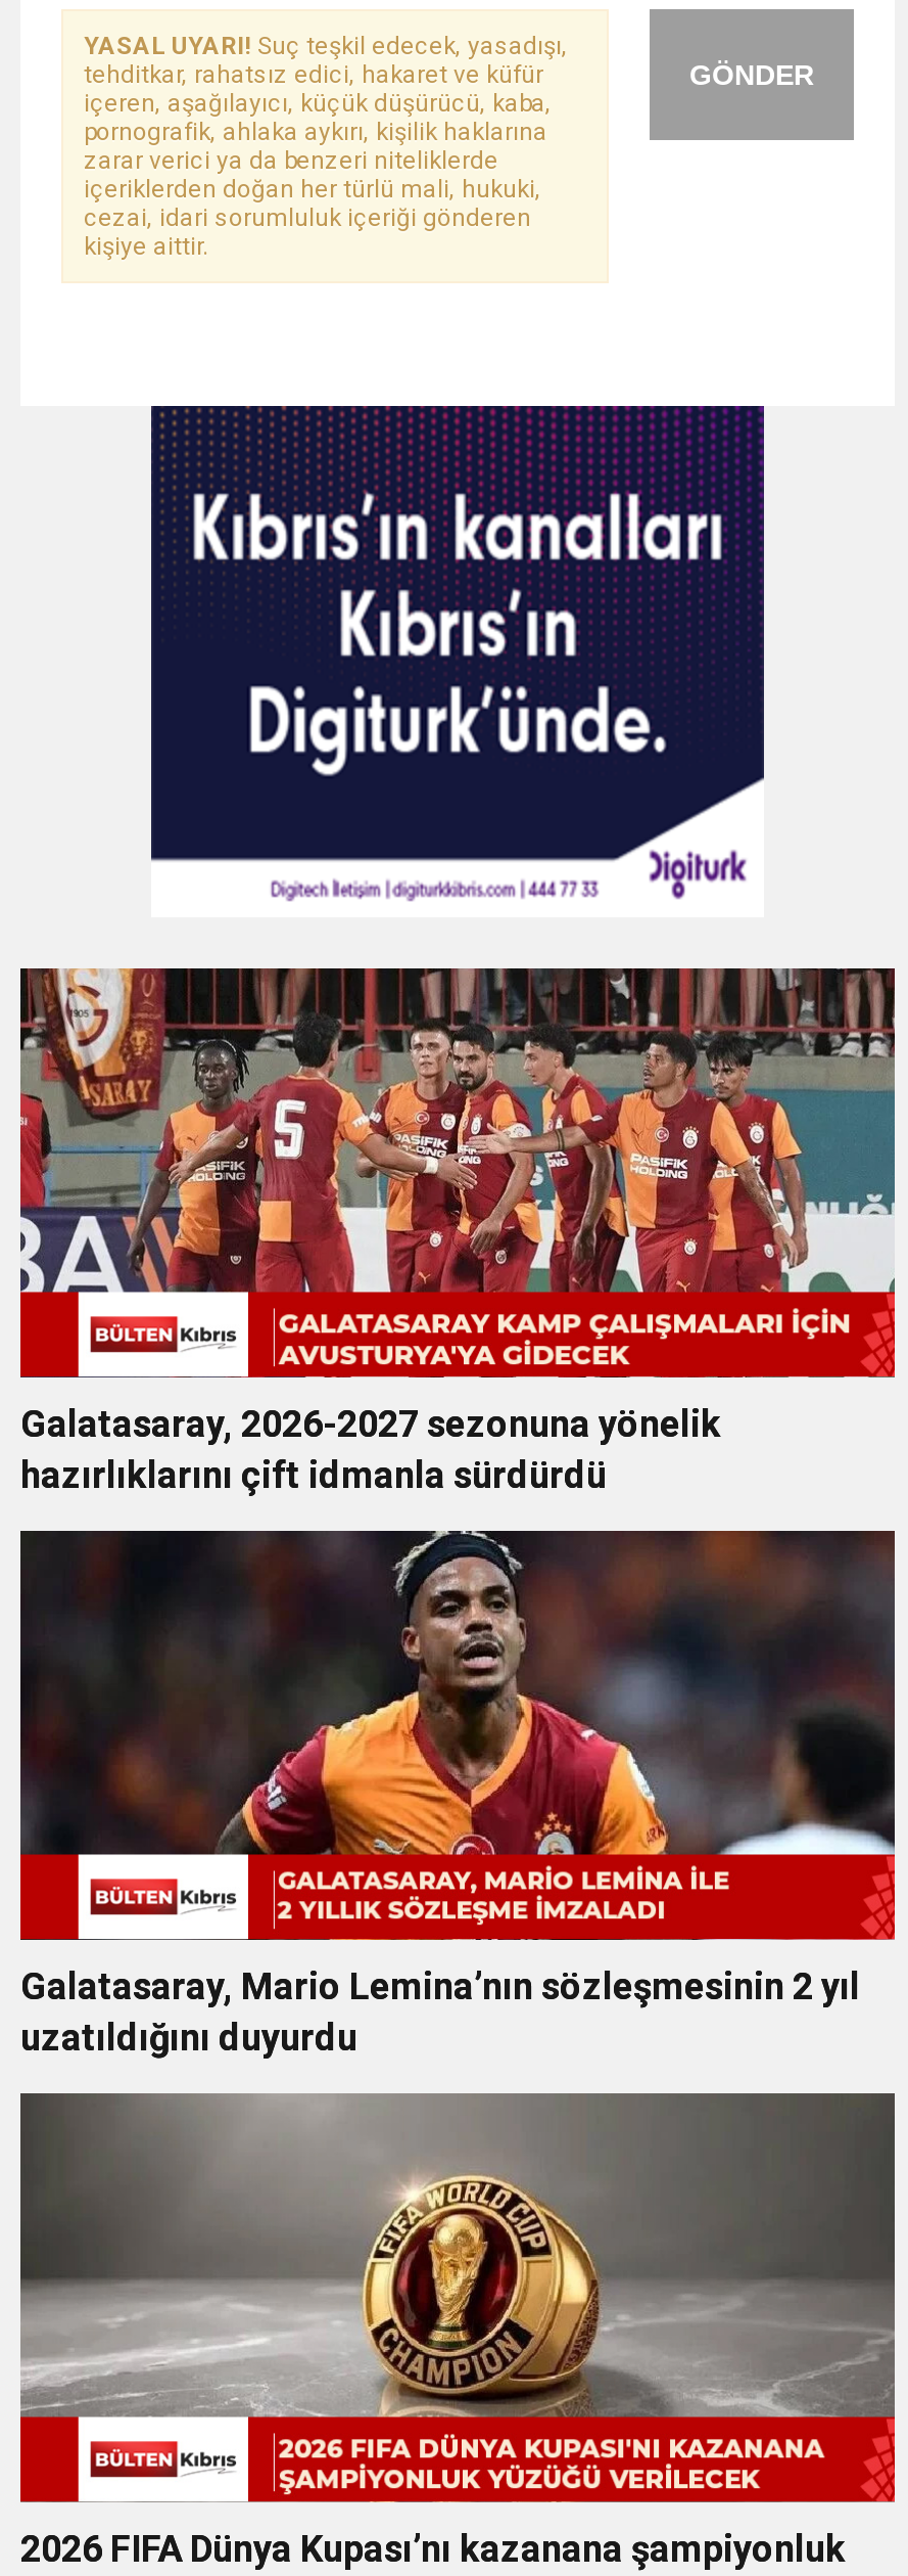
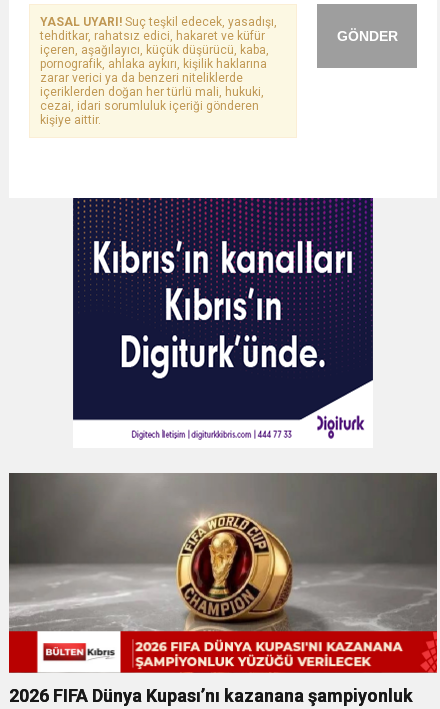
[18,966,895,1496] [image] | Galatasaray, 2026-2027 sezonuna yönelik | hazırlıklarını çift idmanla sürdürdü -> none
[18,1529,897,2059] [image] | Galatasaray, Mario Lemina’nın sözleşmesinin 2 yıl | uzatıldığını duyurdu -> none

